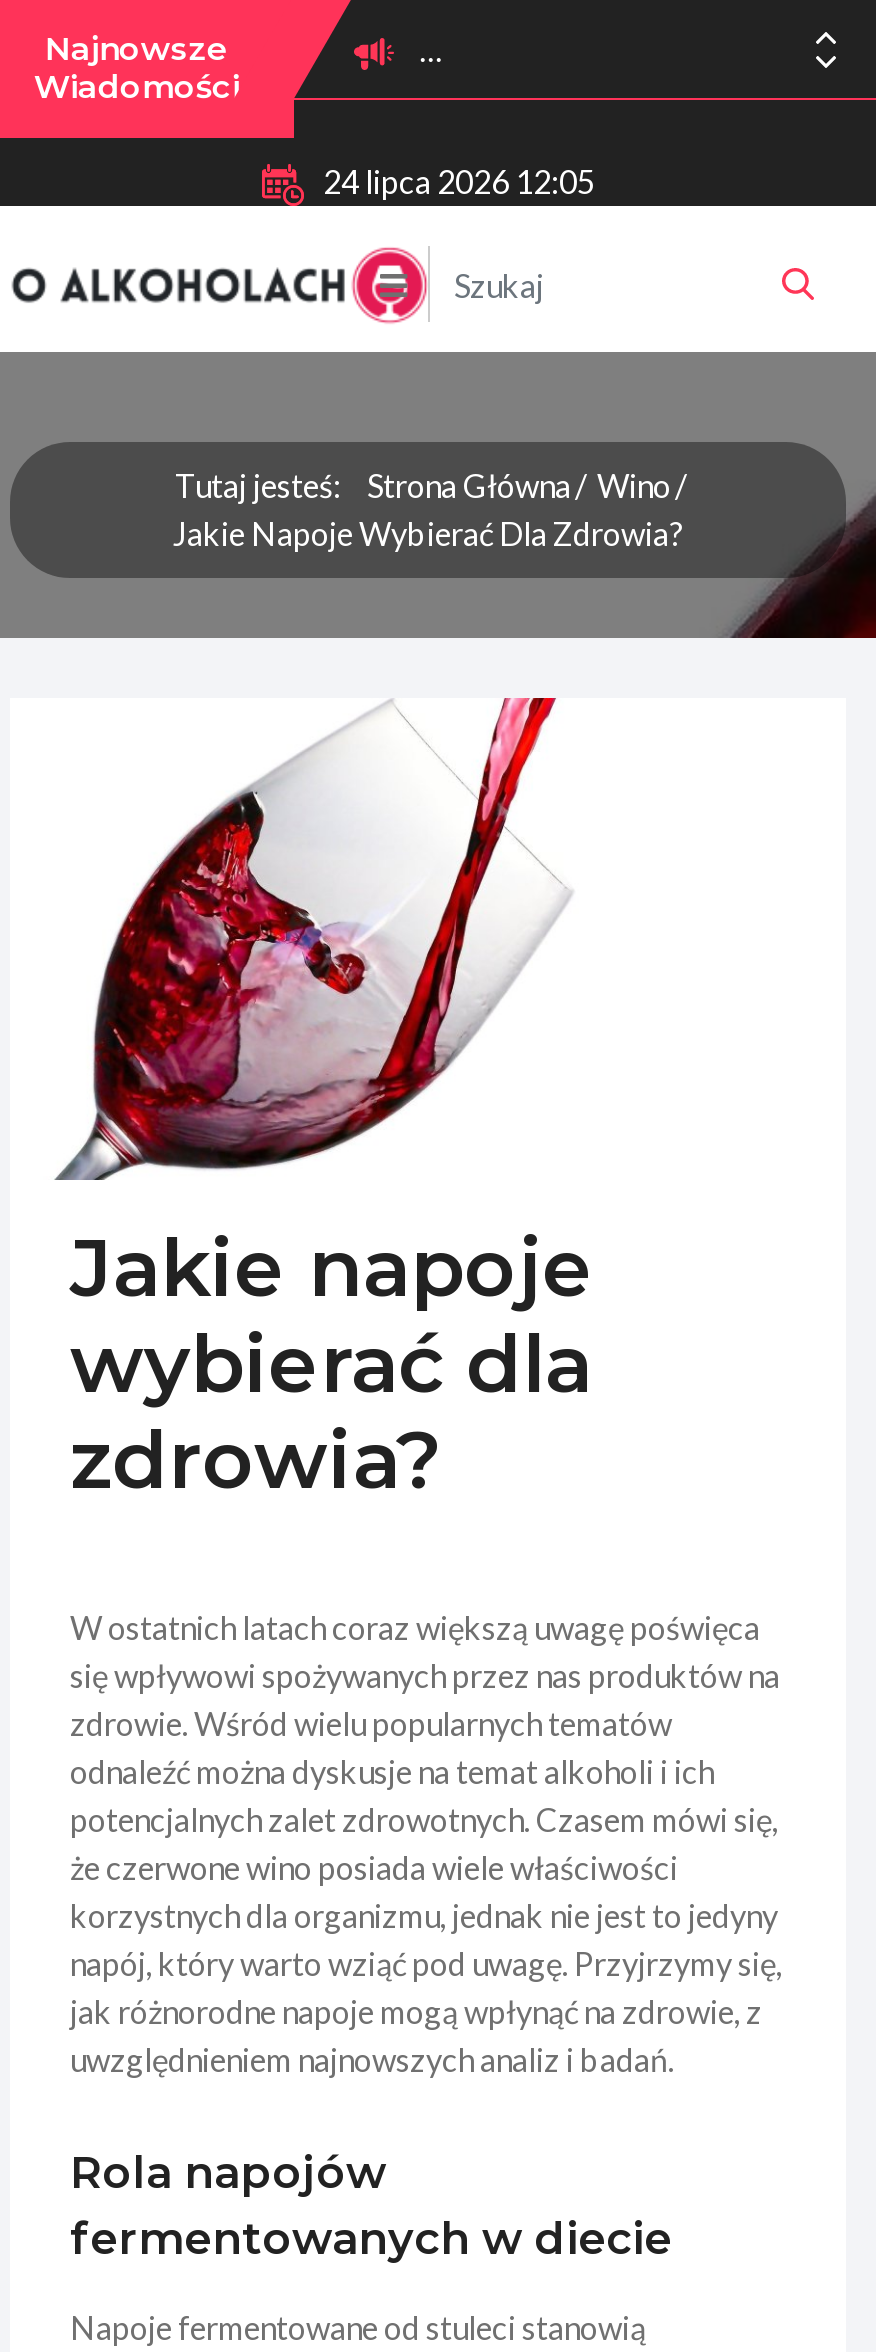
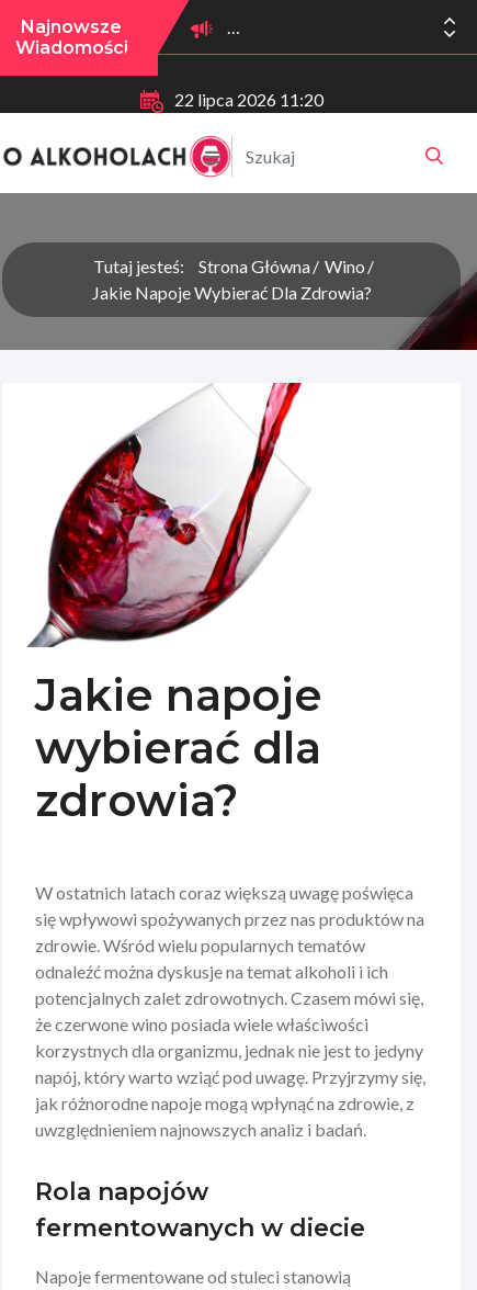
[323,162,595,200] 24 lipca 2026 12:05 -> [174,89,323,110] 22 lipca 2026 11:20

